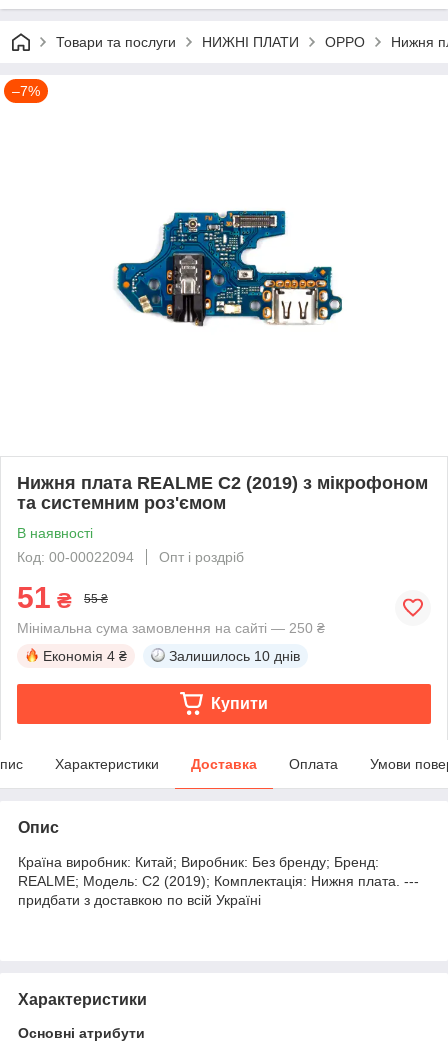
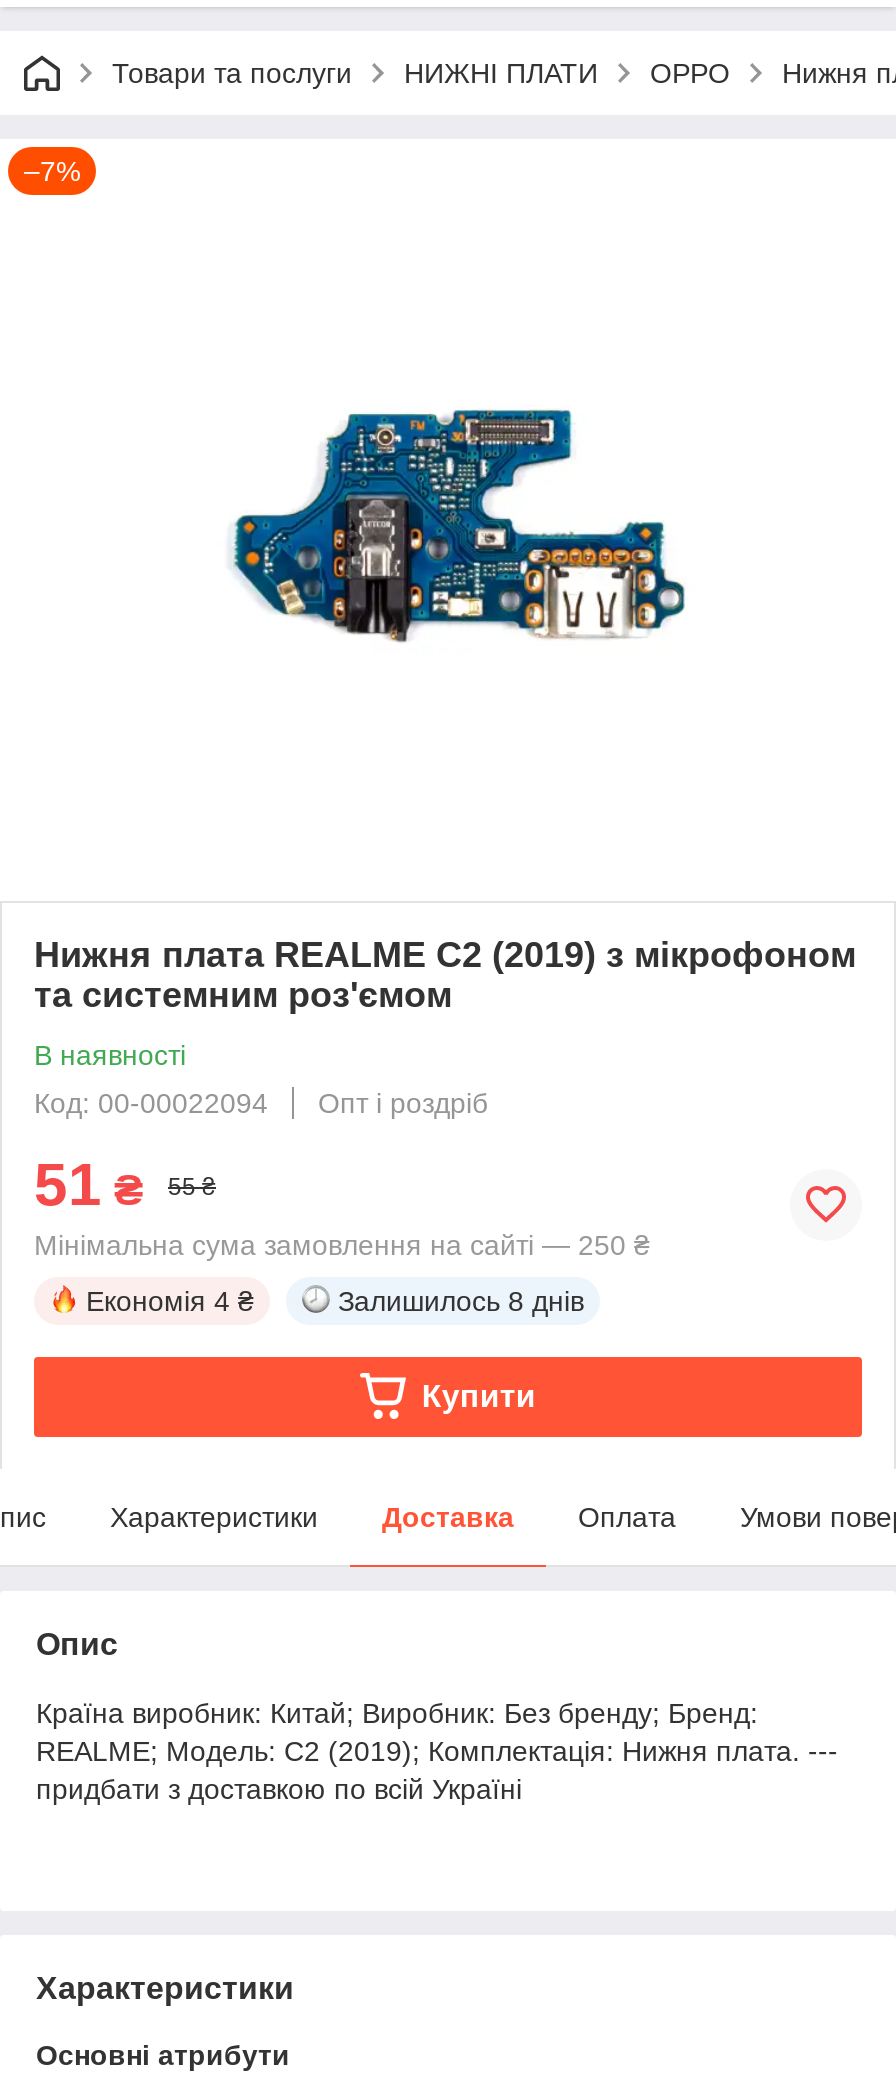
[169,648,300,664] Залишилось 10 днів -> [338,1285,584,1317] Залишилось 8 днів

